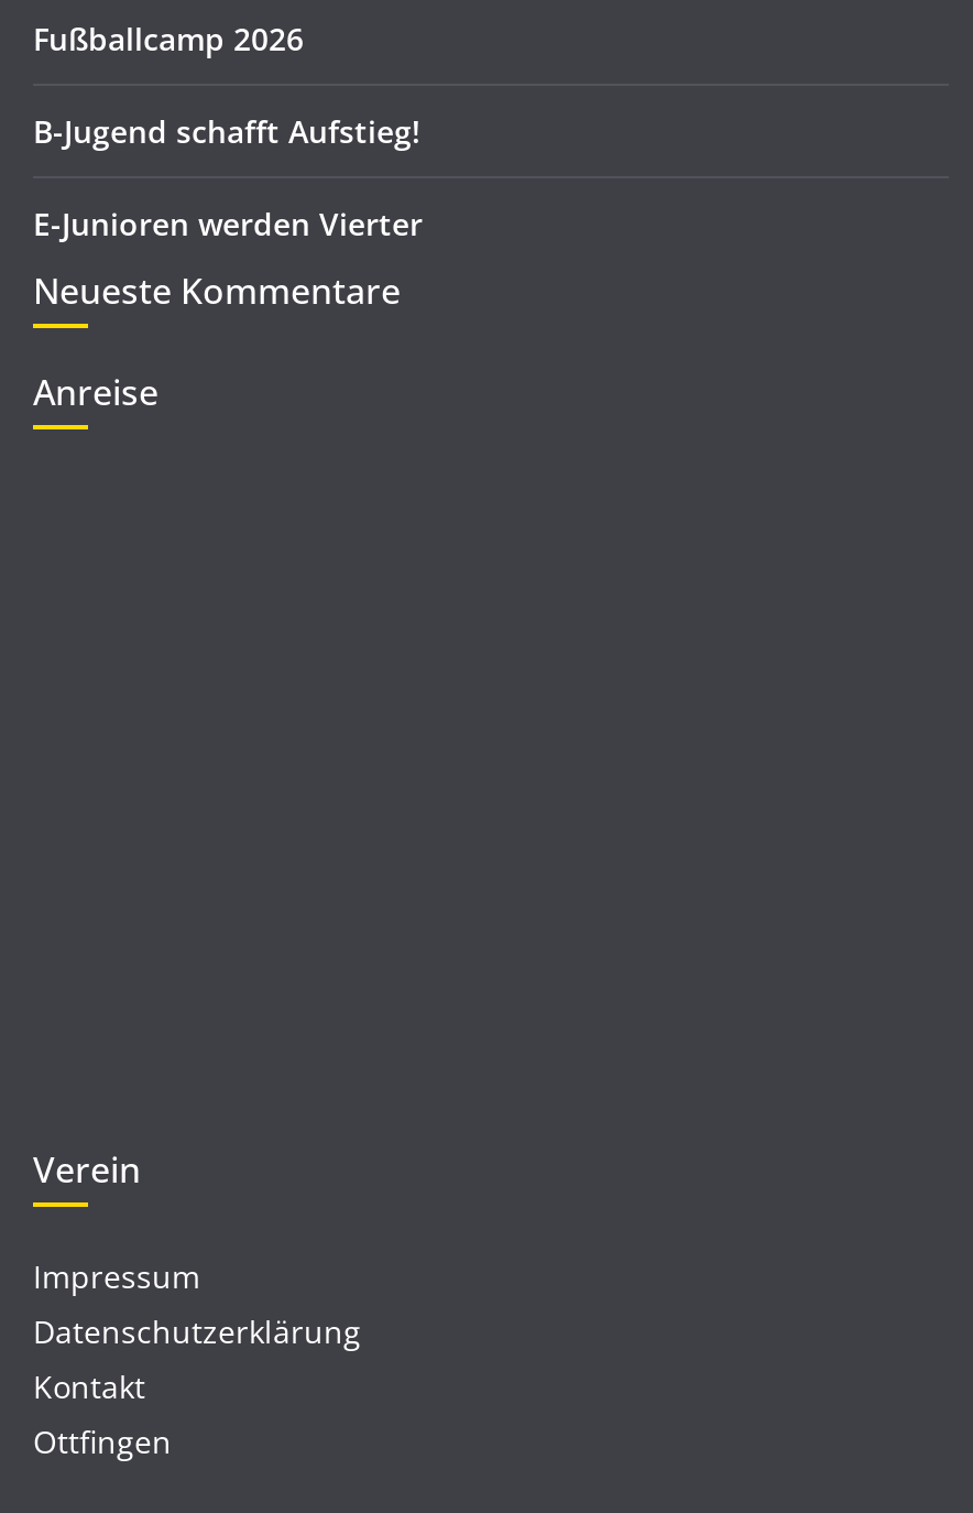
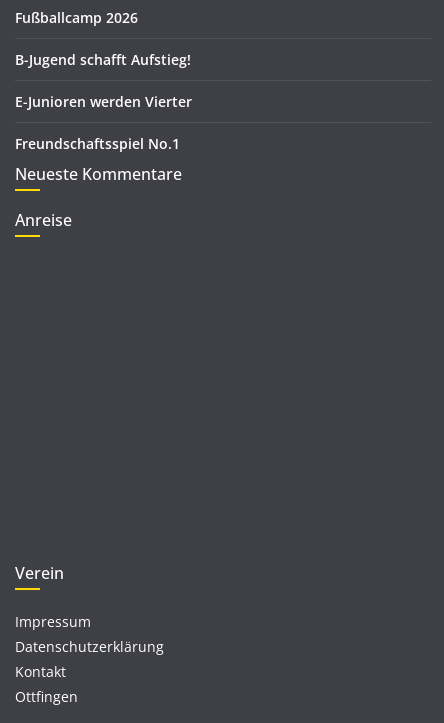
none -> [15,134,180,153] Freundschaftsspiel No.1

